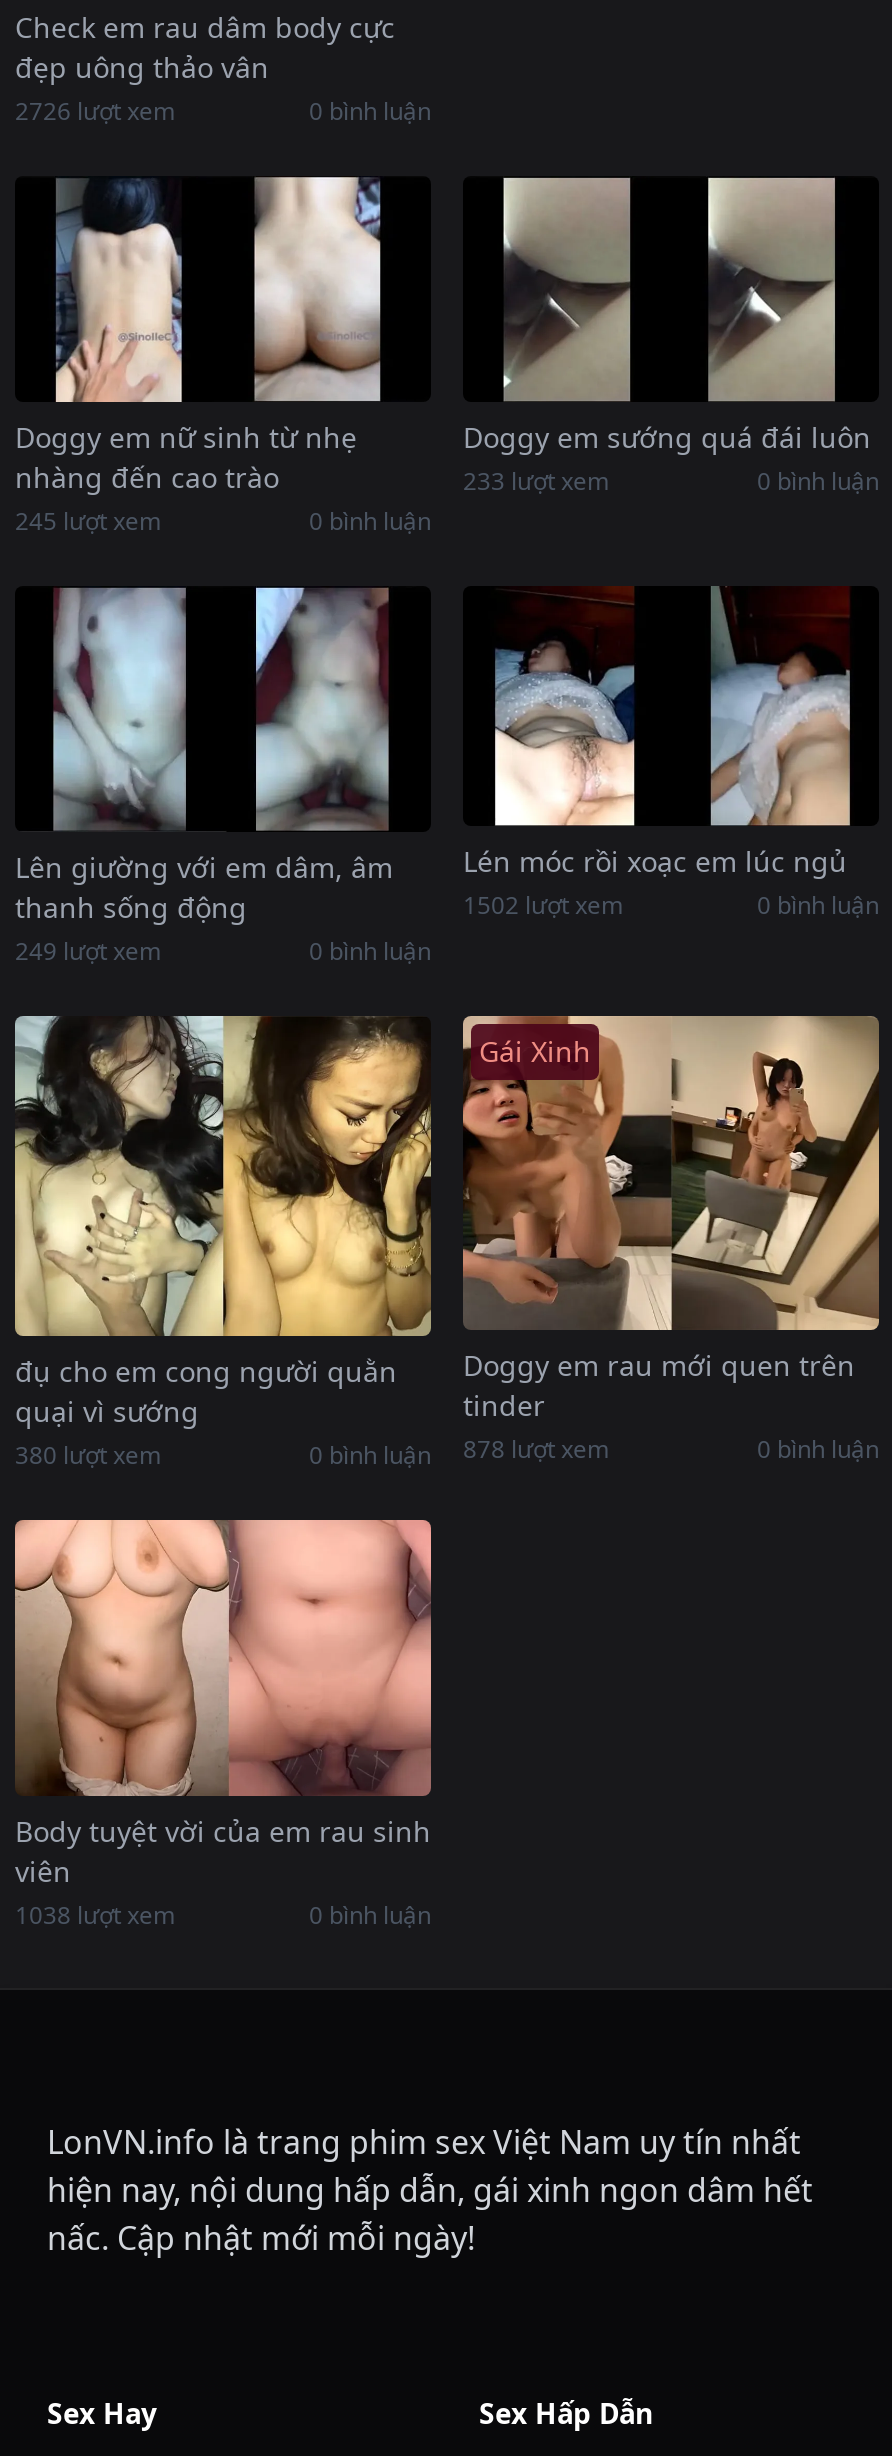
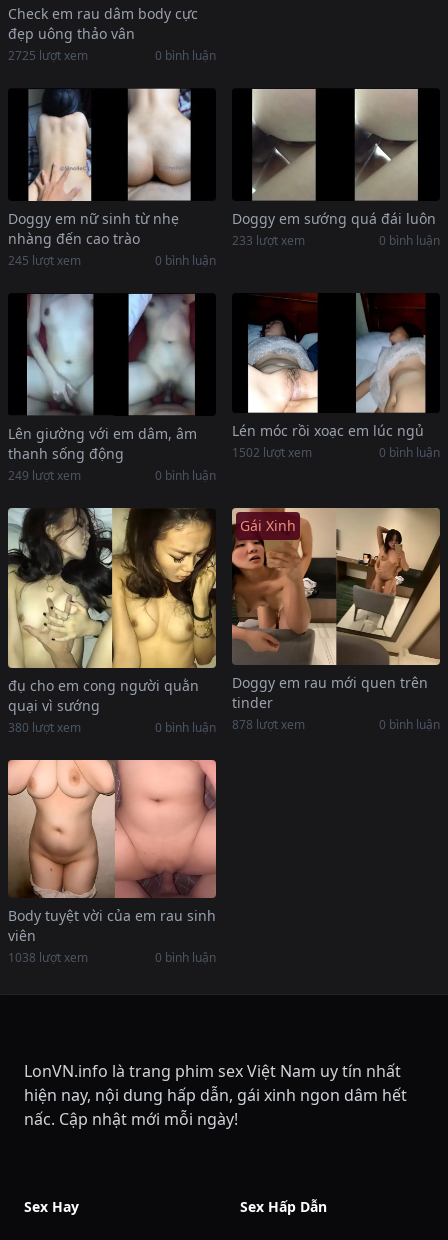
[15,94,175,128] 2726 lượt xem -> [8,47,88,64] 2725 lượt xem

